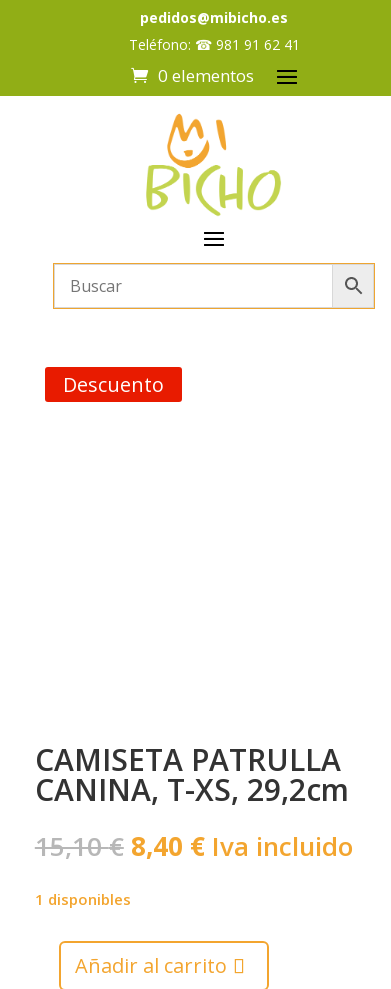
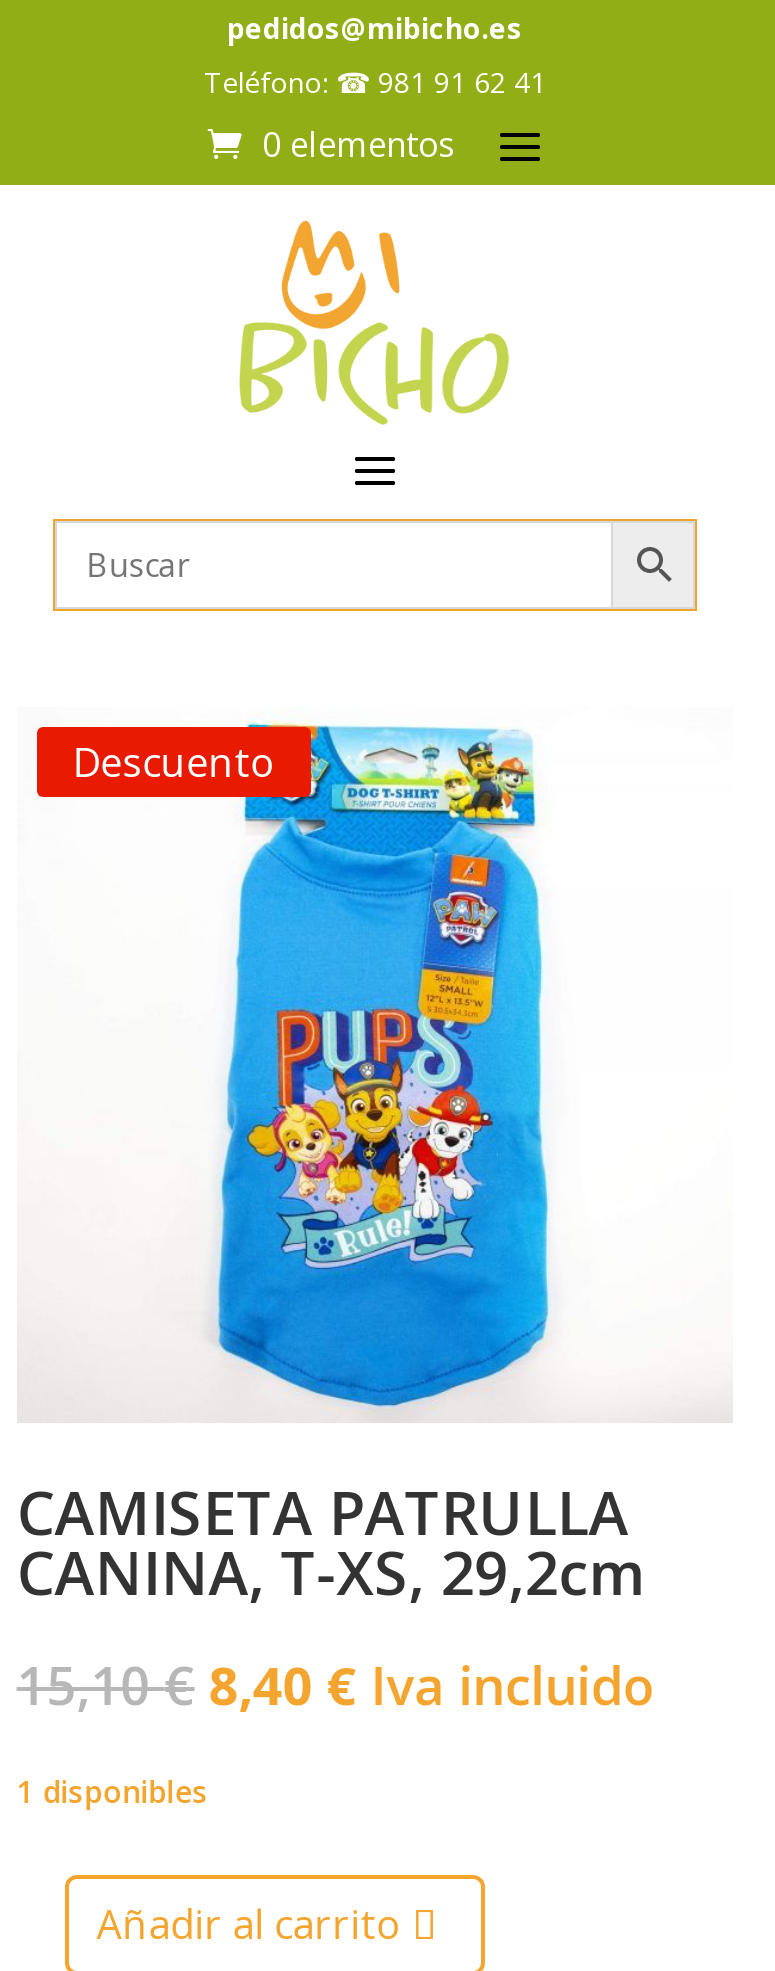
none -> [209,721,551,1421] [image]

